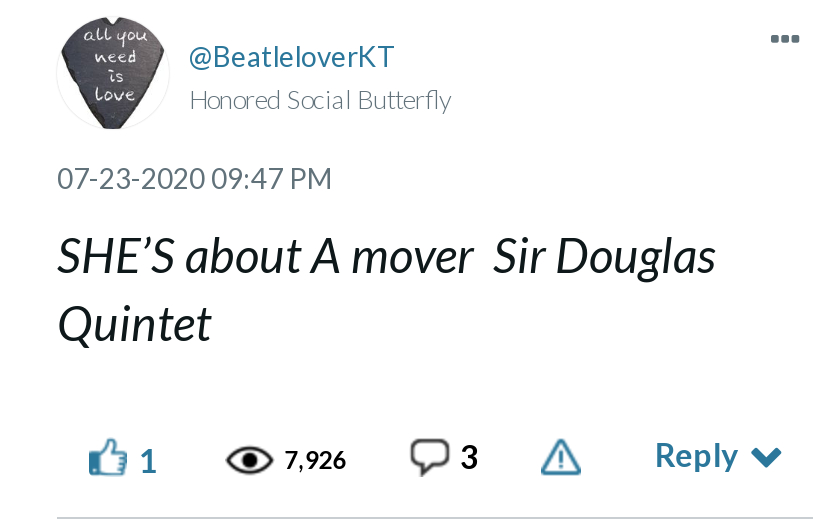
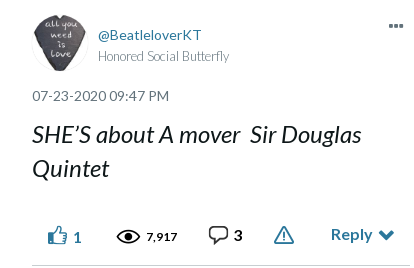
[284,444,346,474] 7,926 -> [146,229,177,244] 7,917

